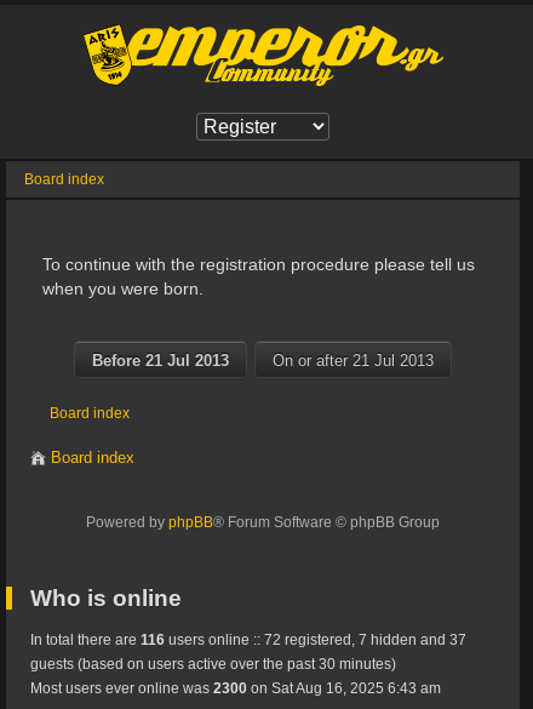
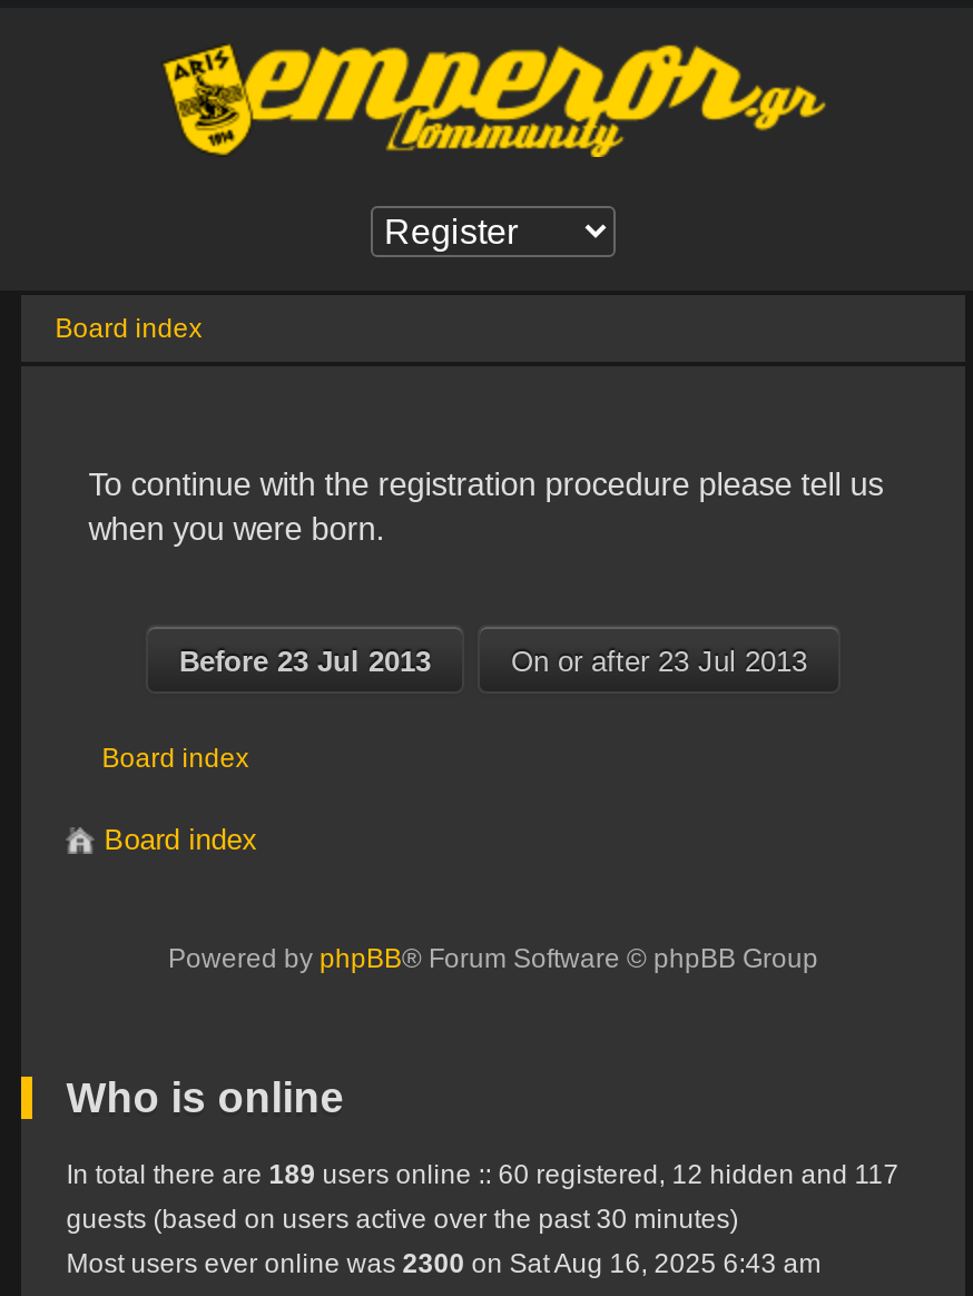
[92,352,229,370] Before 21 Jul 2013 -> [179,646,431,679] Before 23 Jul 2013
[273,352,434,370] On or after 21 Jul 2013 -> [511,646,807,679] On or after 23 Jul 2013
[31,632,467,649] In total there are 116 users online :: 72 registered, 7 hidden and 37 -> [66,1160,899,1191] In total there are 189 users online :: 60 registered, 12 hidden and 117

